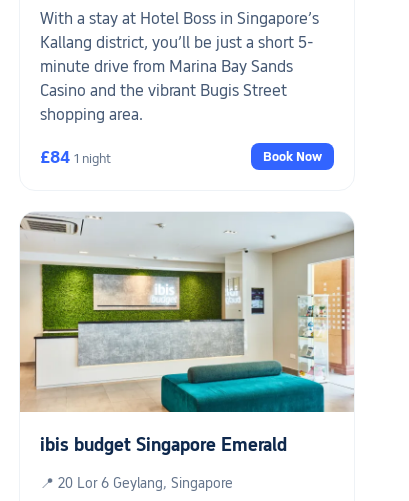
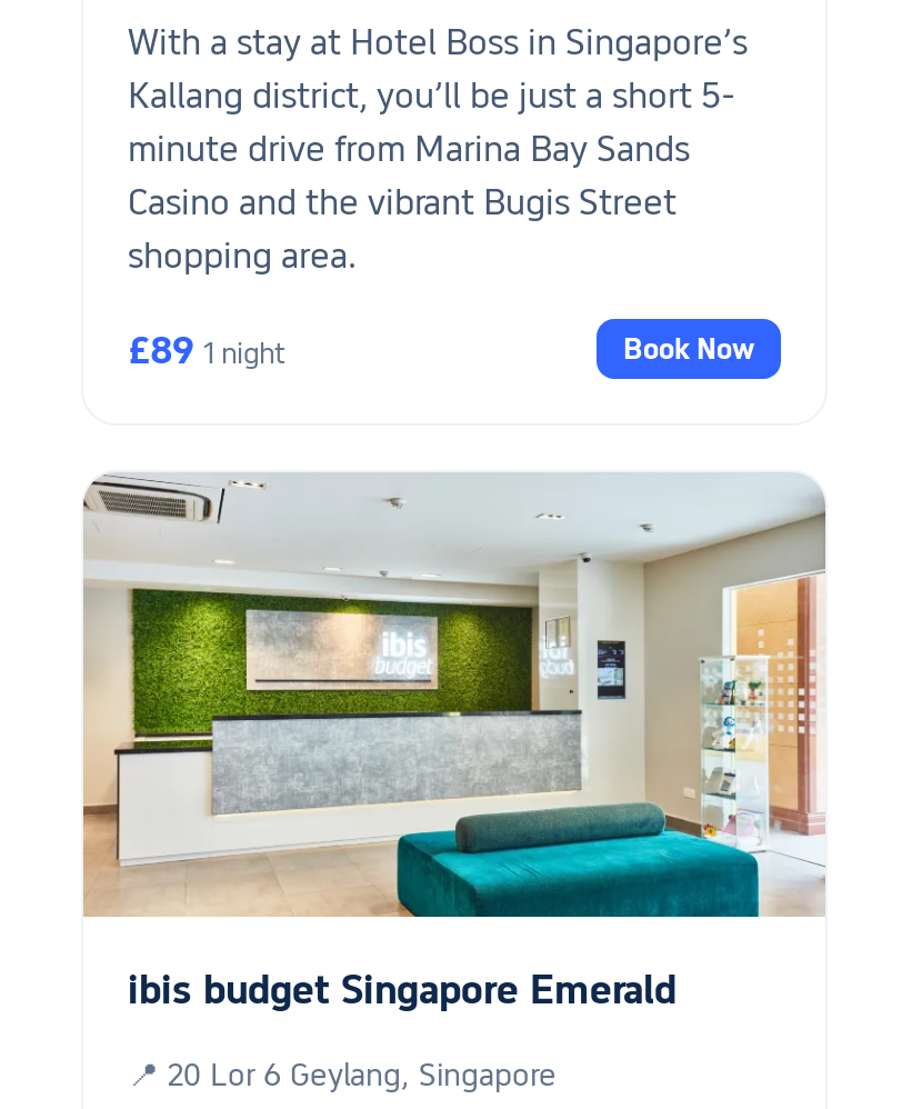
[40,146,111,166] £84 1 night -> [128,327,285,371] £89 1 night

